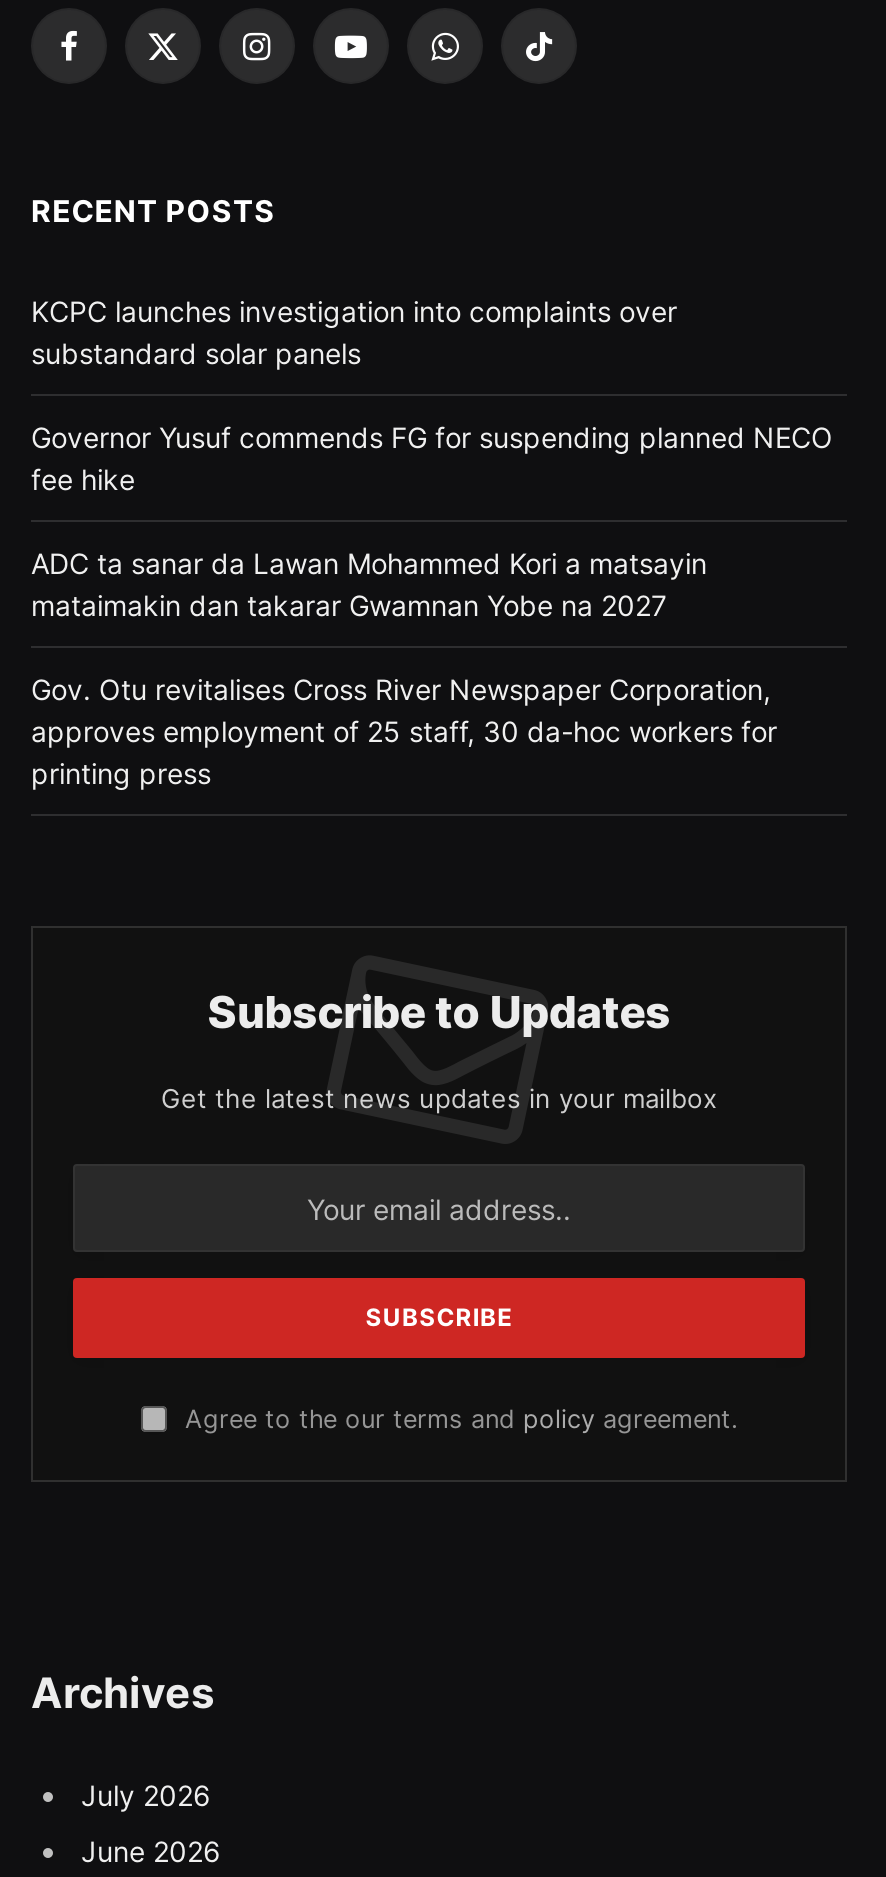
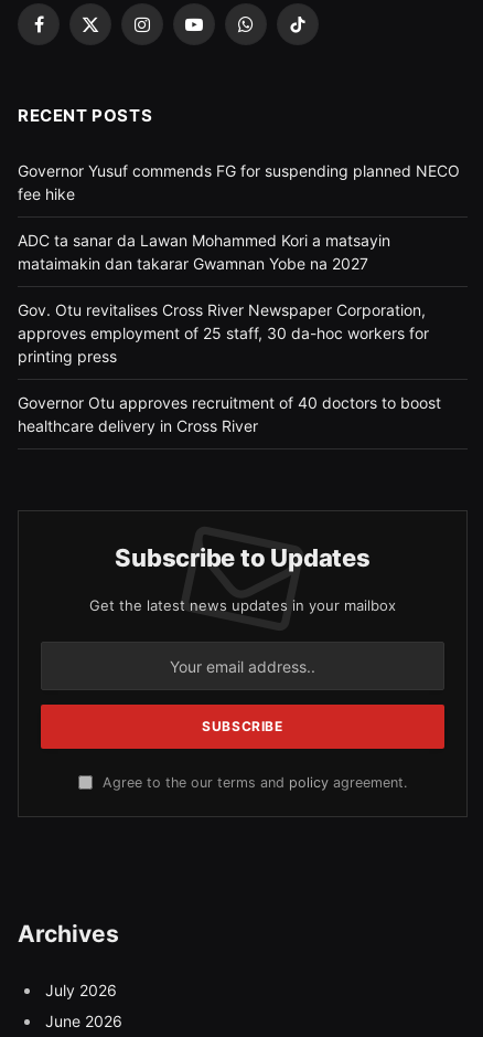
[31,294,677,370] KCPC launches investigation into complaints over | substandard solar panels -> none
moved [31,420,833,790] -> [18,161,460,366]: Governor Yusuf commends FG for suspending planned NECO | fee hike | ADC ta sanar da Lawan Mohammed Kori a matsayin | mataimakin dan takarar Gwamnan Yobe na 2027 | Gov. Otu revitalises Cross River Newspaper Corporation, | approves employment of 25 staff, 30 da-hoc workers for | printing press
none -> [18,393,441,435] Governor Otu approves recruitment of 40 doctors to boost | healthcare delivery in Cross River

